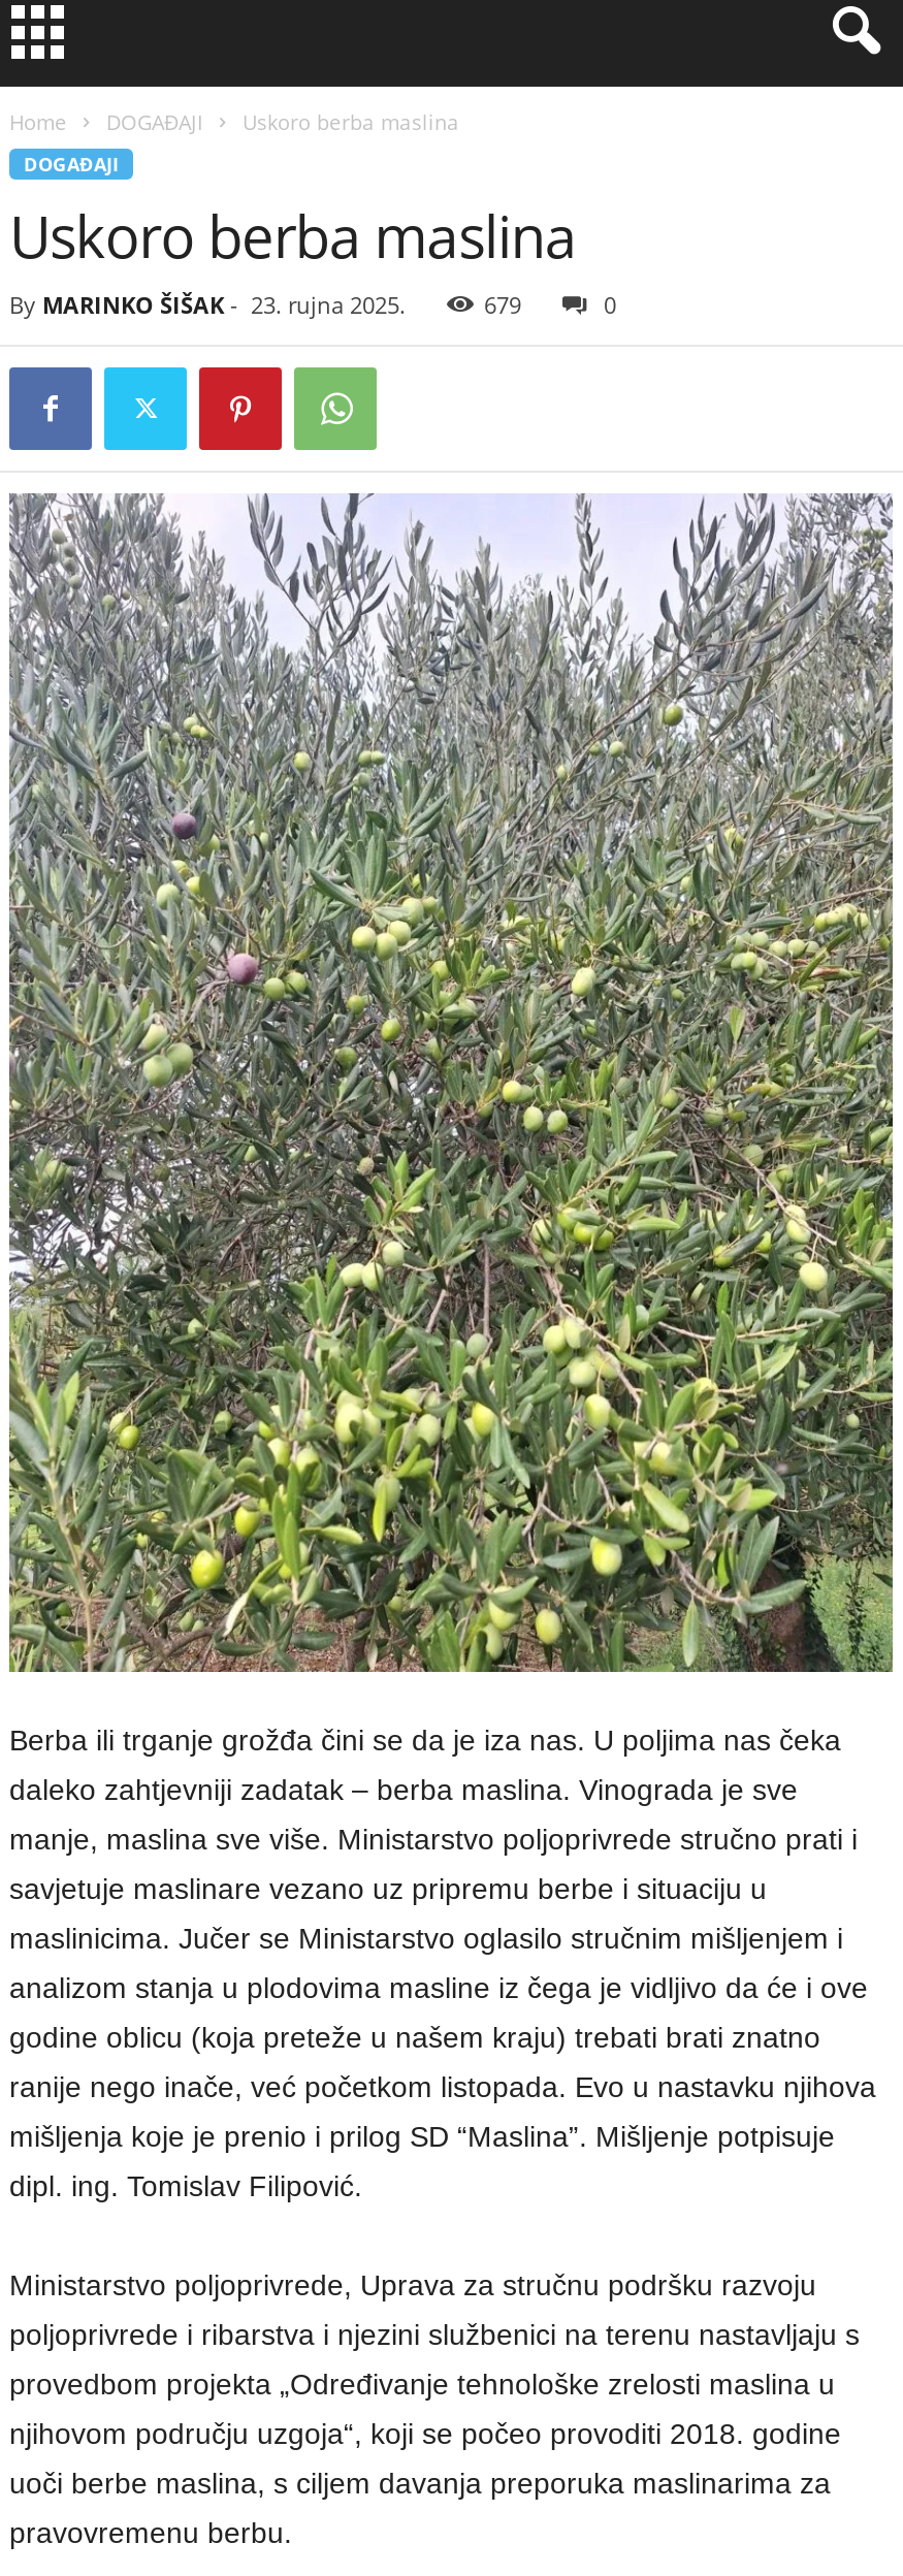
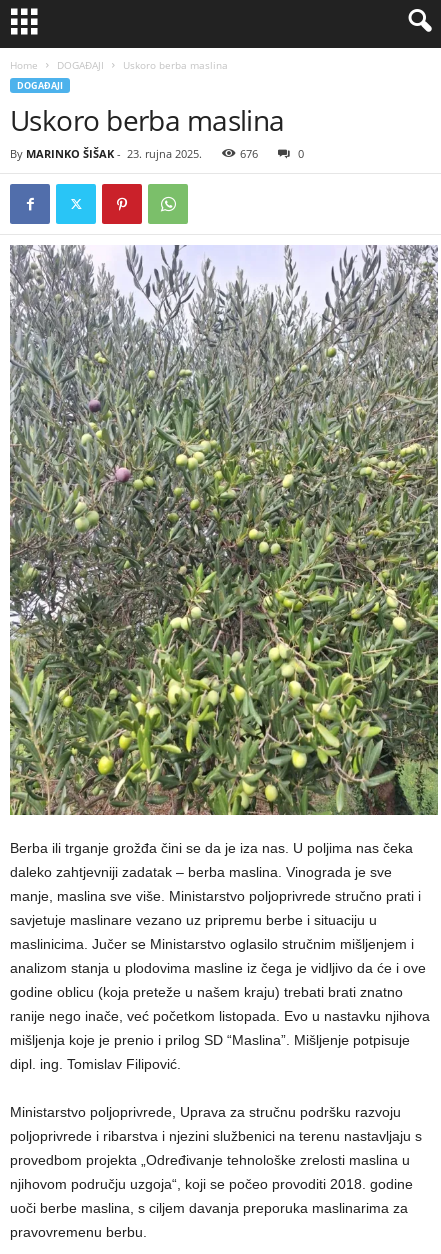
[484,289,521,320] 679 -> [240,146,258,161] 676

